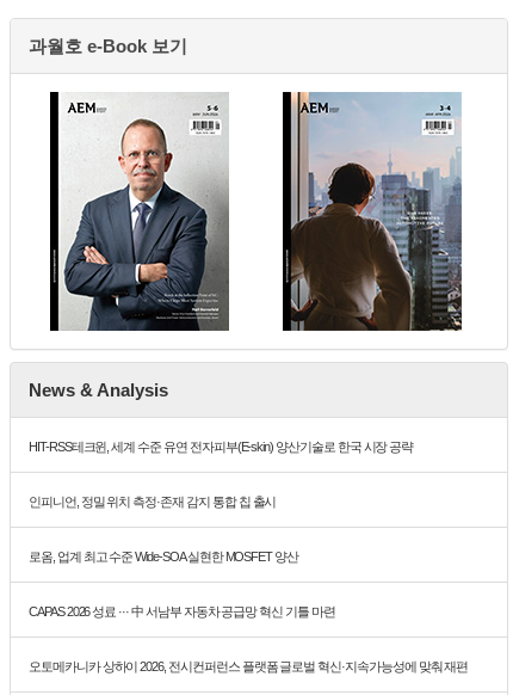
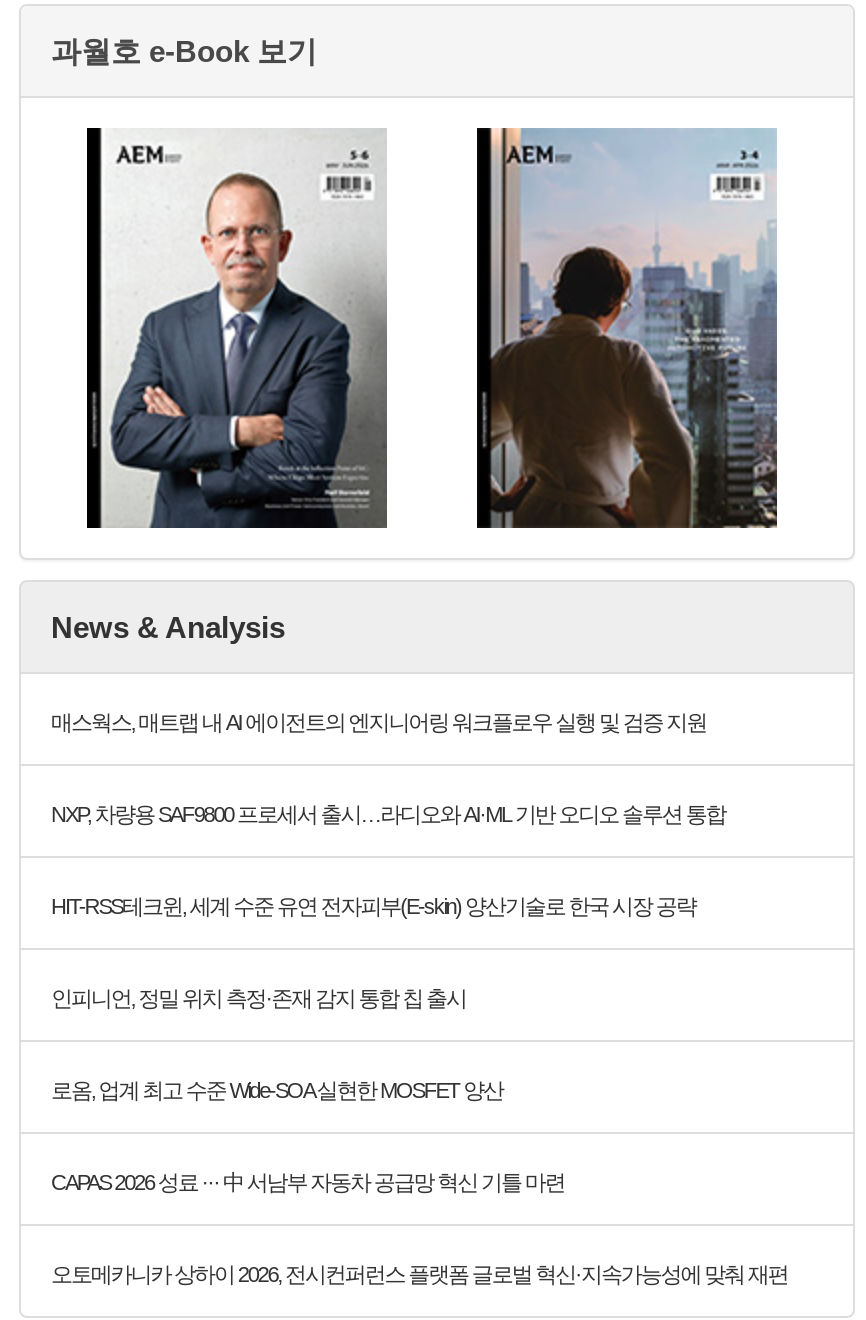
none -> [51,710,706,734] 매스웍스, 매트랩 내 AI 에이전트의 엔지니어링 워크플로우 실행 및 검증 지원
none -> [51,802,725,826] NXP, 차량용 SAF9800 프로세서 출시…라디오와 AI·ML 기반 오디오 솔루션 통합

